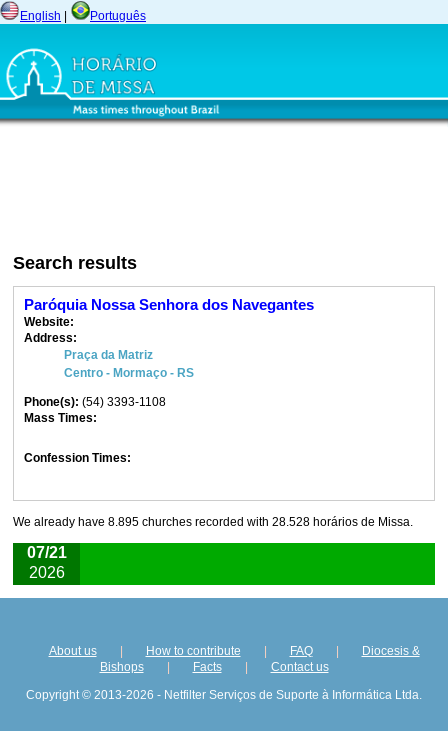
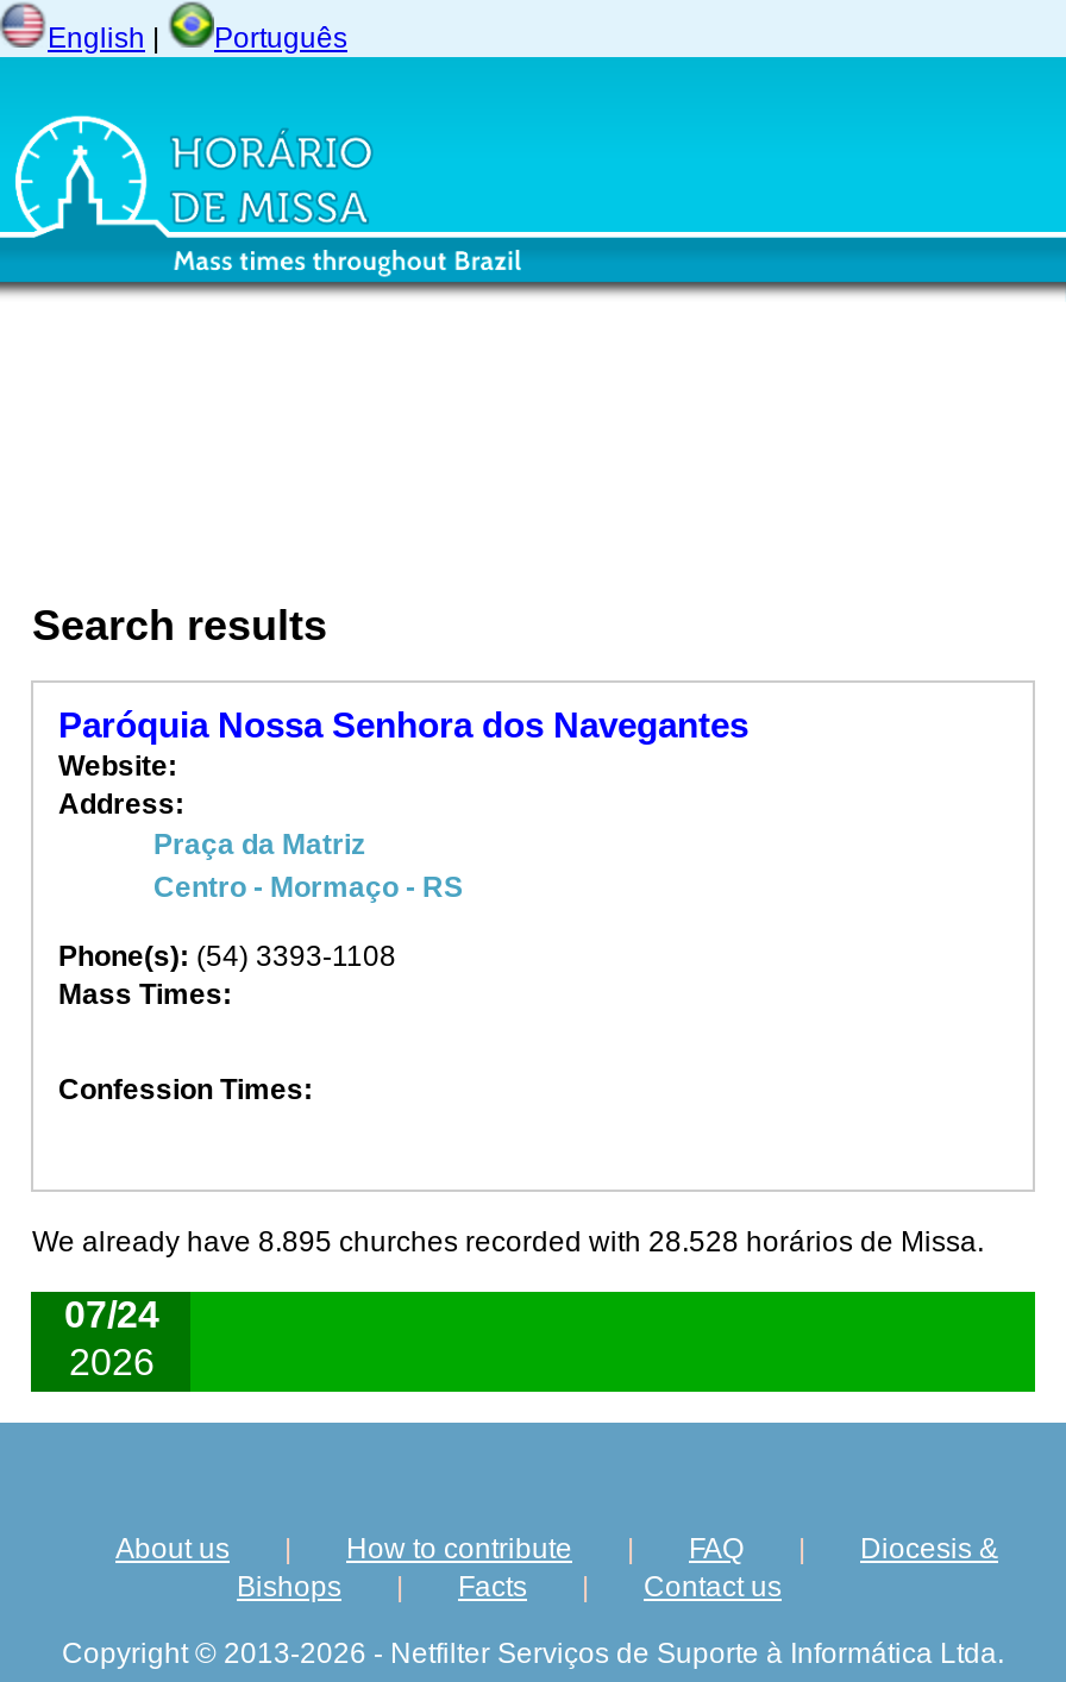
[27,544,67,561] 07/21 -> [64,1294,159,1335] 07/24

